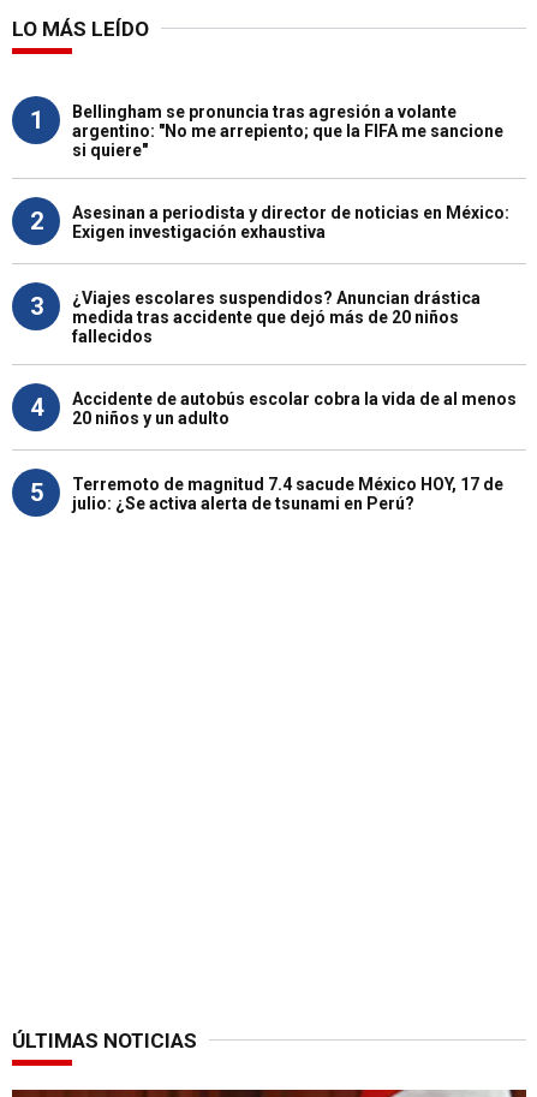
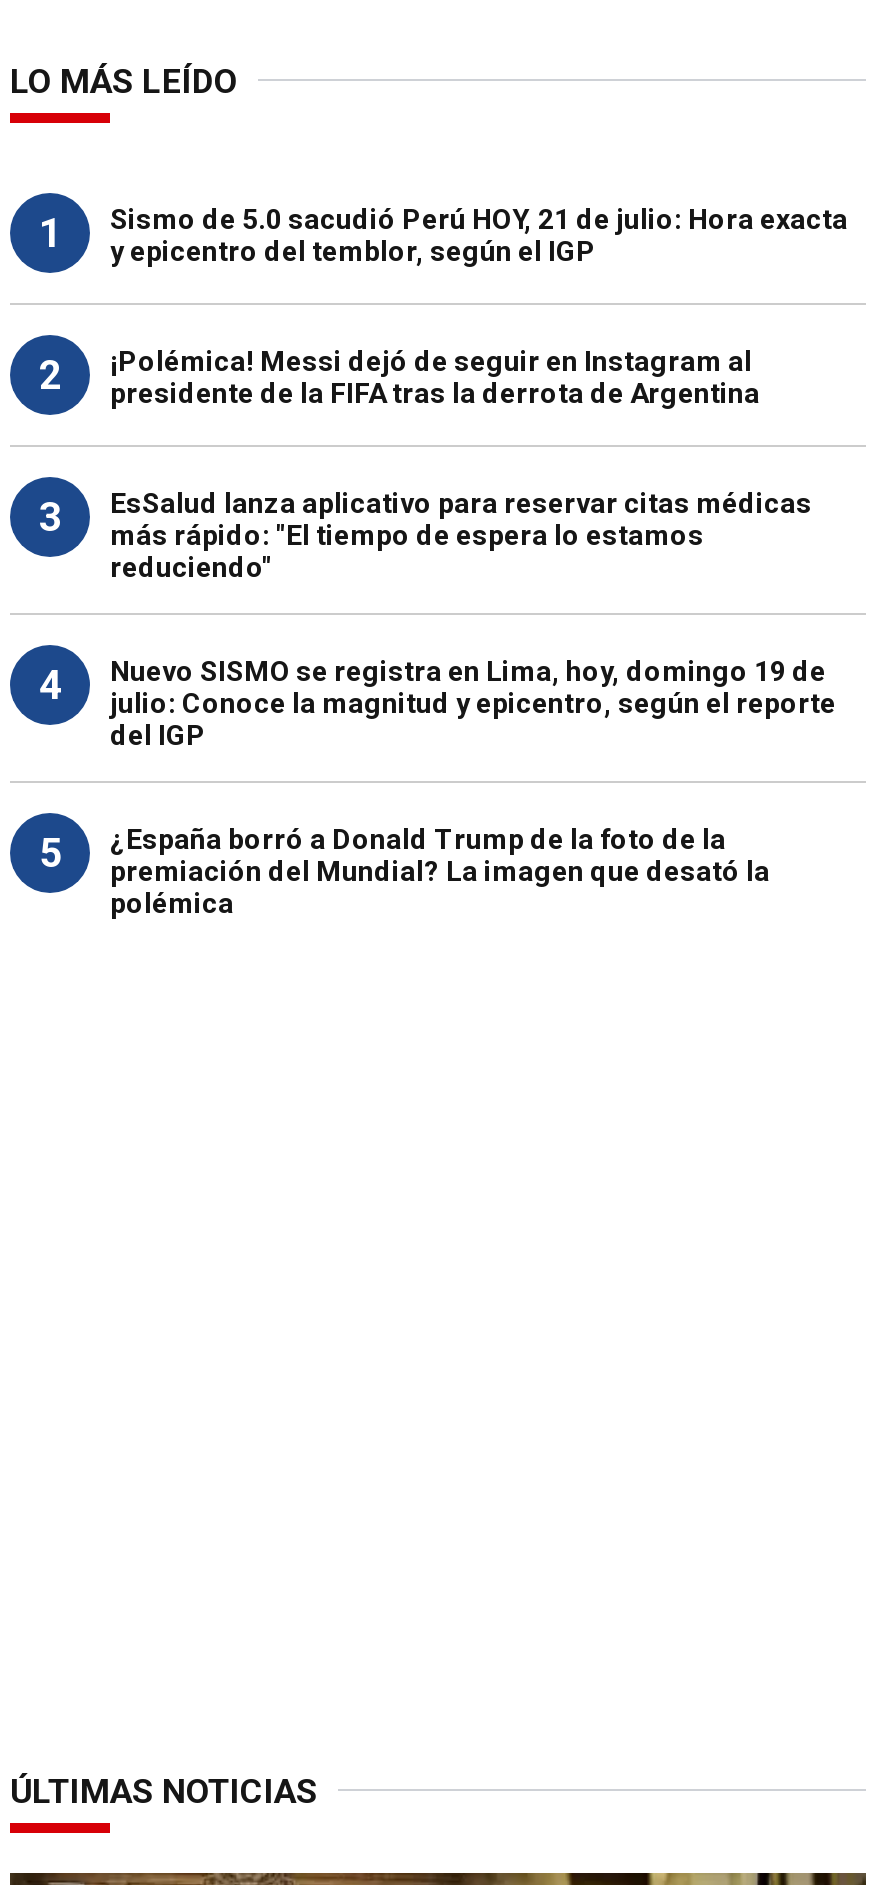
[72,102,503,159] Bellingham se pronuncia tras agresión a volante | argentino: "No me arrepiento; que la FIFA me sancione | si quiere" -> [110,202,848,266] Sismo de 5.0 sacudió Perú HOY, 21 de julio: Hora exacta | y epicentro del temblor, según el IGP
[72,203,509,241] Asesinan a periodista y director de noticias en México: | Exigen investigación exhaustiva -> [110,344,760,408] ¡Polémica! Messi dejó de seguir en Instagram al | presidente de la FIFA tras la derrota de Argentina
[72,288,481,346] ¿Viajes escolares suspendidos? Anuncian drástica | medida tras accidente que dejó más de 20 niños | fallecidos -> [110,486,812,582] EsSalud lanza aplicativo para reservar citas médicas | más rápido: "El tiempo de espera lo estamos | reduciendo"
[72,389,517,427] Accidente de autobús escolar cobra la vida de al menos | 20 niños y un adulto -> [110,654,836,750] Nuevo SISMO se registra en Lima, hoy, domingo 19 de | julio: Conoce la magnitud y epicentro, según el reporte | del IGP
[72,474,503,513] Terremoto de magnitud 7.4 sacude México HOY, 17 de | julio: ¿Se activa alerta de tsunami en Perú? -> [110,822,770,918] ¿España borró a Donald Trump de la foto de la | premiación del Mundial? La imagen que desató la | polémica

